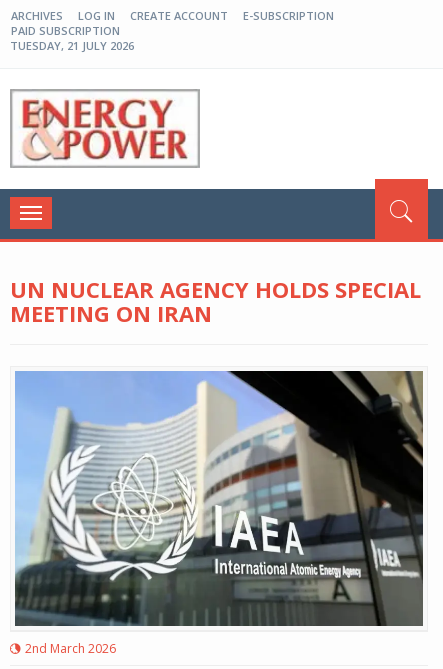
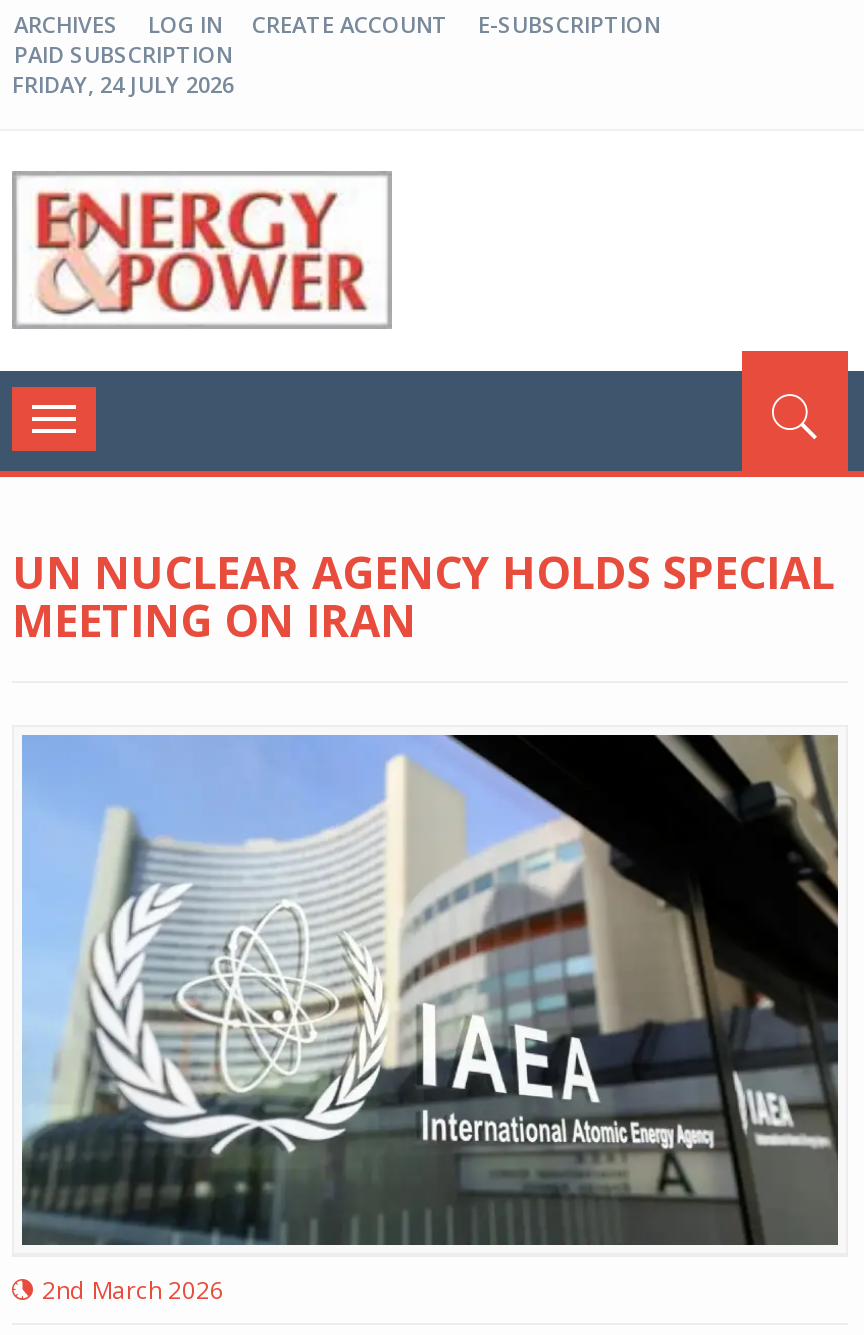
[10,38,134,53] TUESDAY, 21 JULY 2026 -> [12,69,234,99] FRIDAY, 24 JULY 2026

